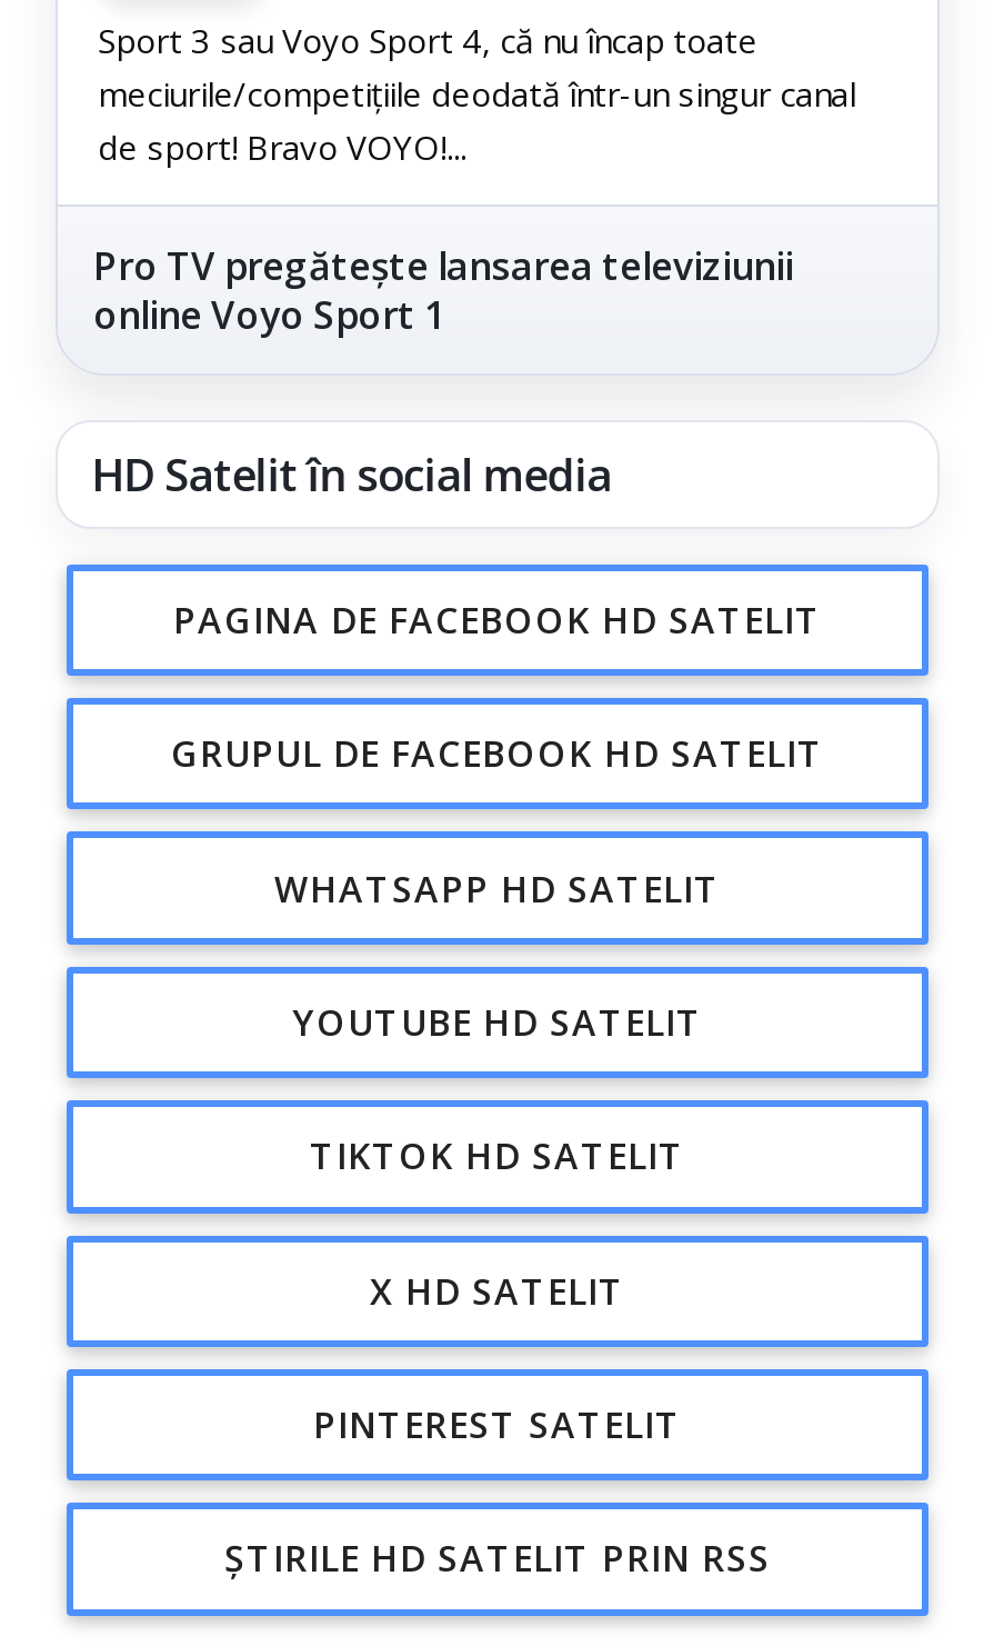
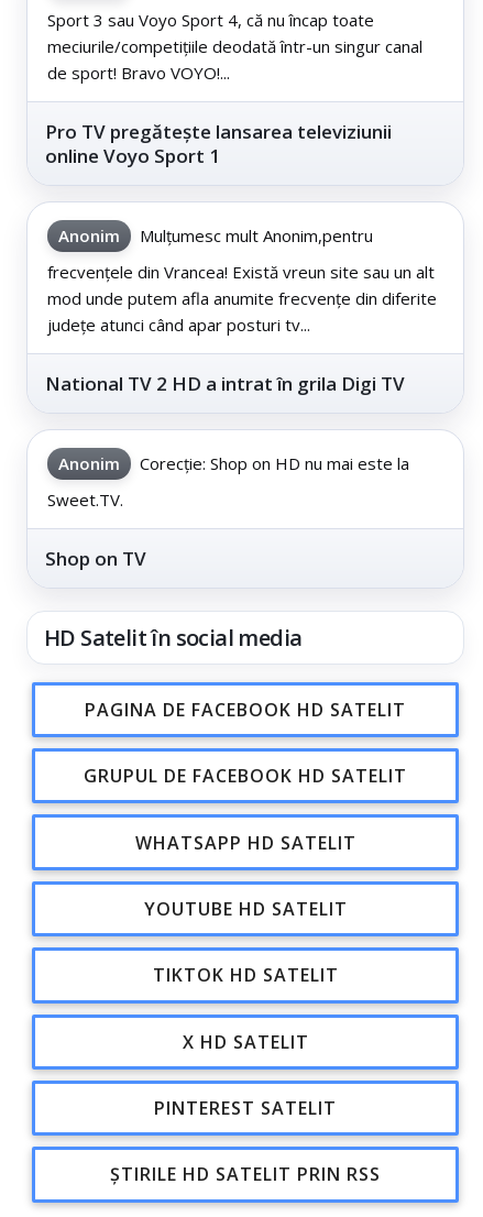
none -> [45,224,437,571] Anonim | Mulțumesc mult Anonim,pentru | frecvențele din Vrancea! Există vreun site sau un alt | mod unde putem afla anumite frecvențe din diferite | județe atunci când apar posturi tv... | National TV 2 HD a intrat în grila Digi TV | Anonim | Corecție: Shop on HD nu mai este la | Sweet.TV. | Shop on TV

